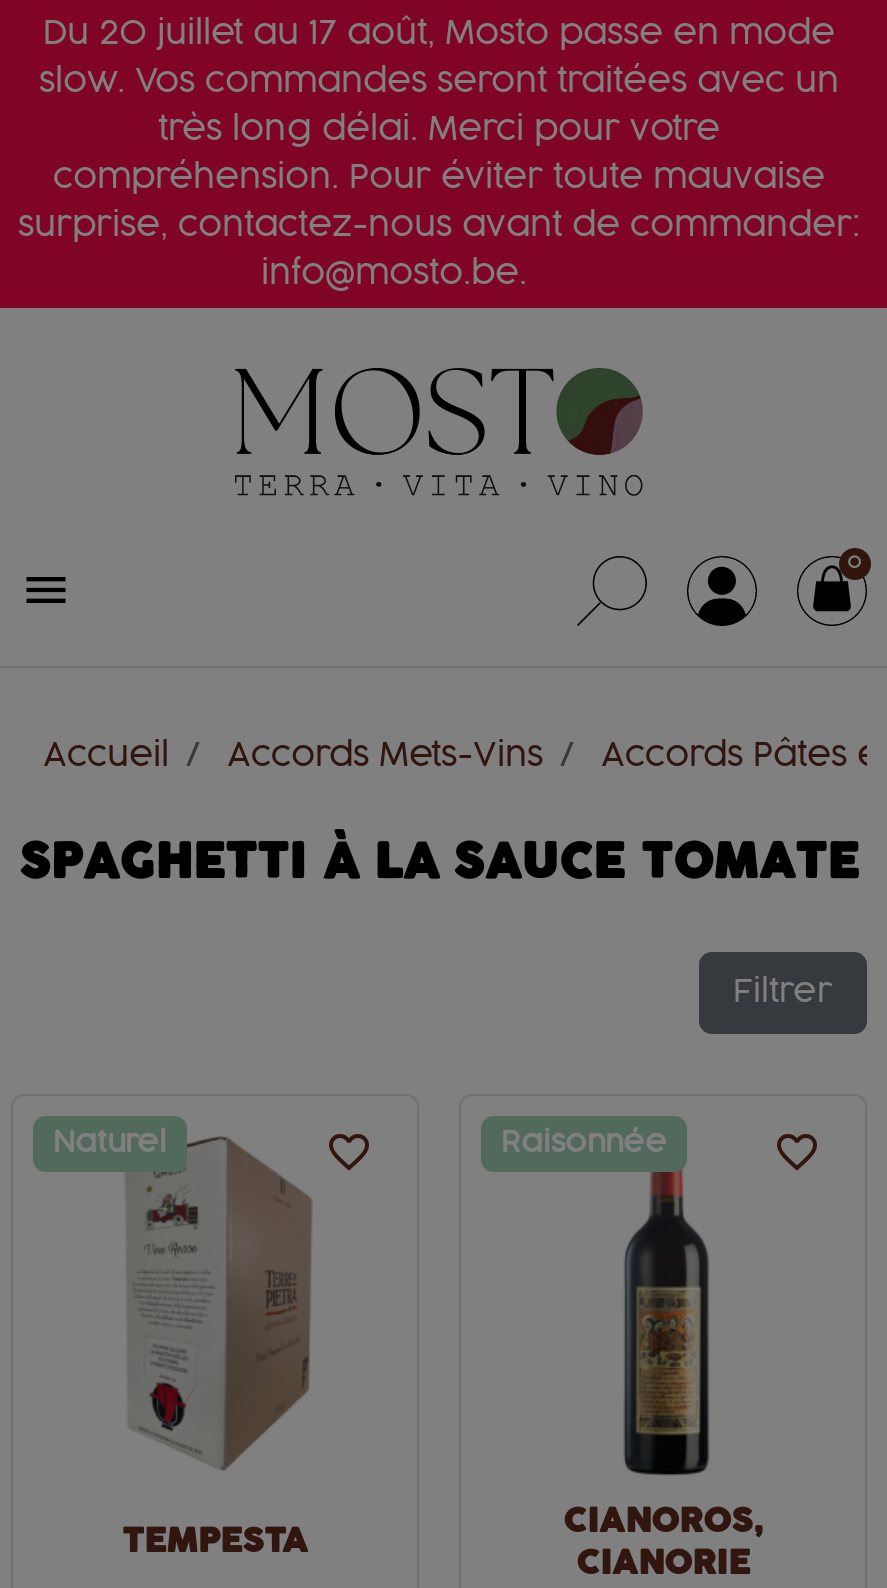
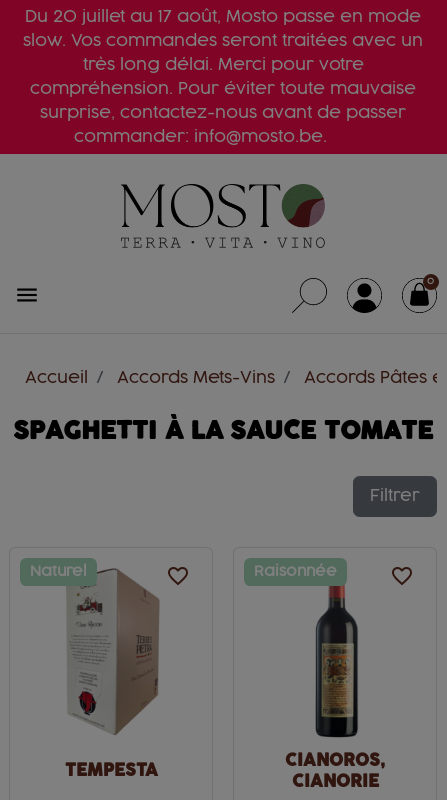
[18,210,860,242] surprise, contactez-nous avant de commander: -> [40,105,406,121] surprise, contactez-nous avant de passer
[261,258,527,290] info@mosto.be. -> [74,129,327,145] commander: info@mosto.be.

